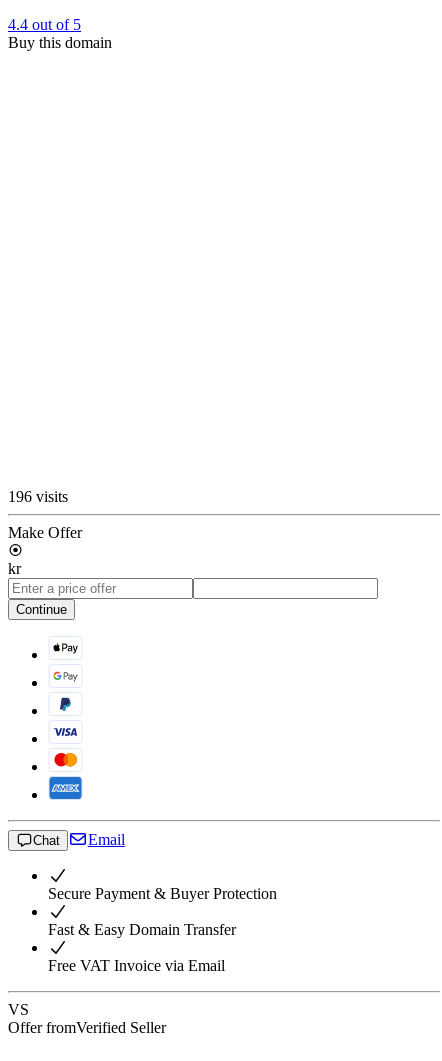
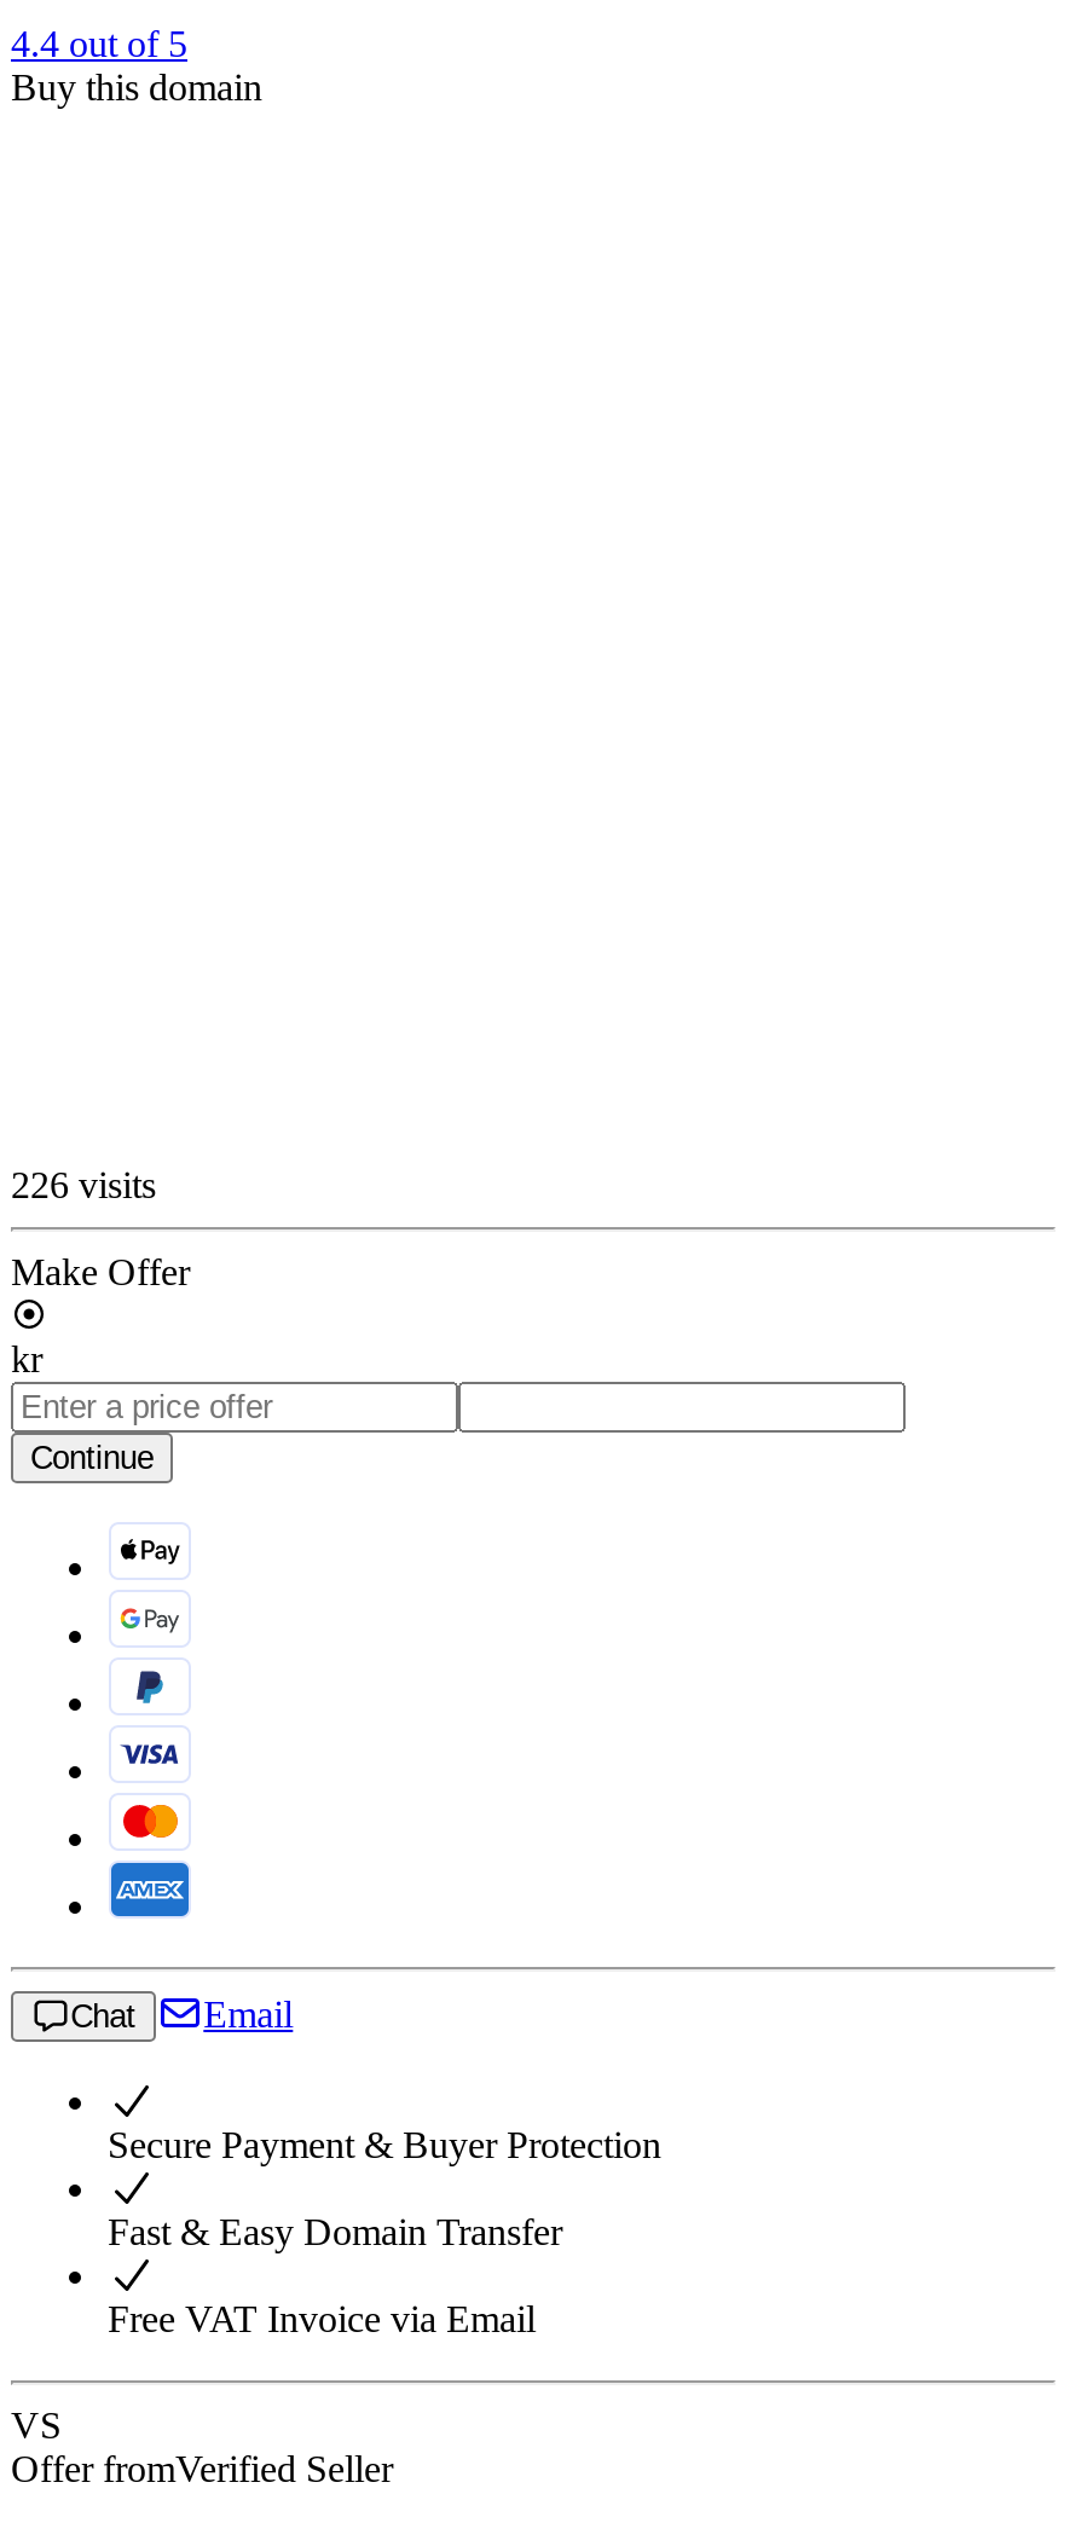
[8,488,68,505] 196 visits -> [11,1163,156,1204] 226 visits

